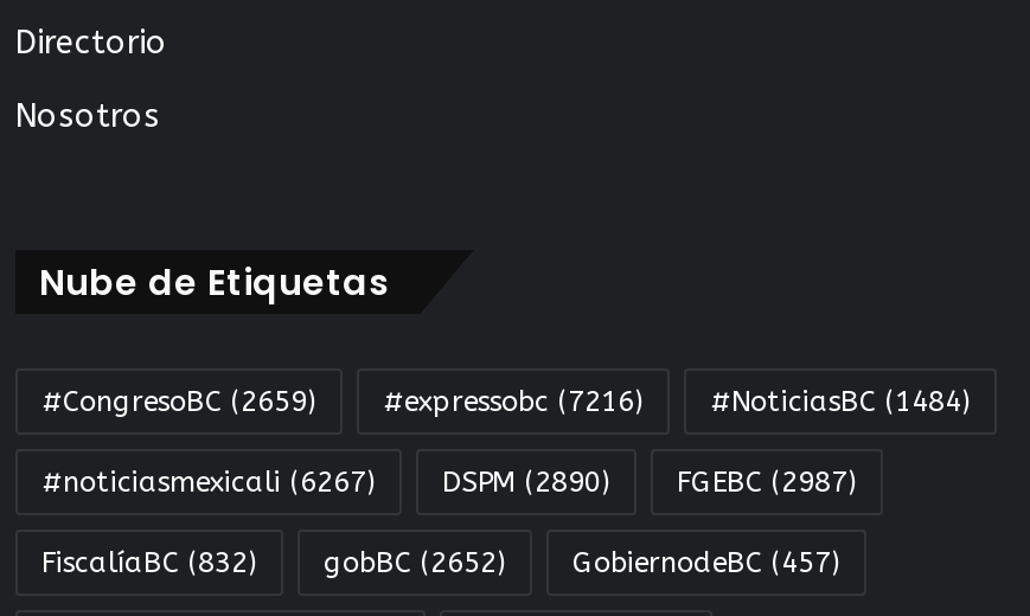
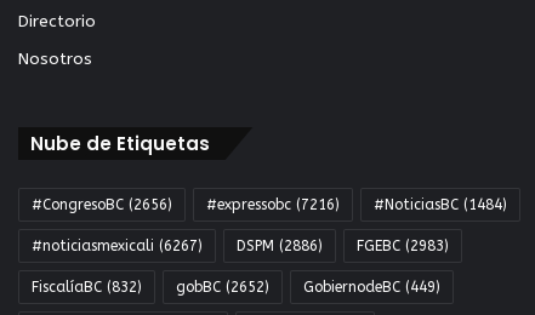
[41,385,971,418] #CongresoBC (2659) #expressobc (7216) #NoticiasBC (1484) -> [32,197,507,214] #CongresoBC (2656) #expressobc (7216) #NoticiasBC (1484)
[442,465,610,498] DSPM (2890) -> [237,238,323,255] DSPM (2886)
[677,465,857,498] FGEBC (2987) -> [357,238,449,255] FGEBC (2983)
[572,546,840,579] GobiernodeBC (457) -> [303,279,440,296] GobiernodeBC (449)

